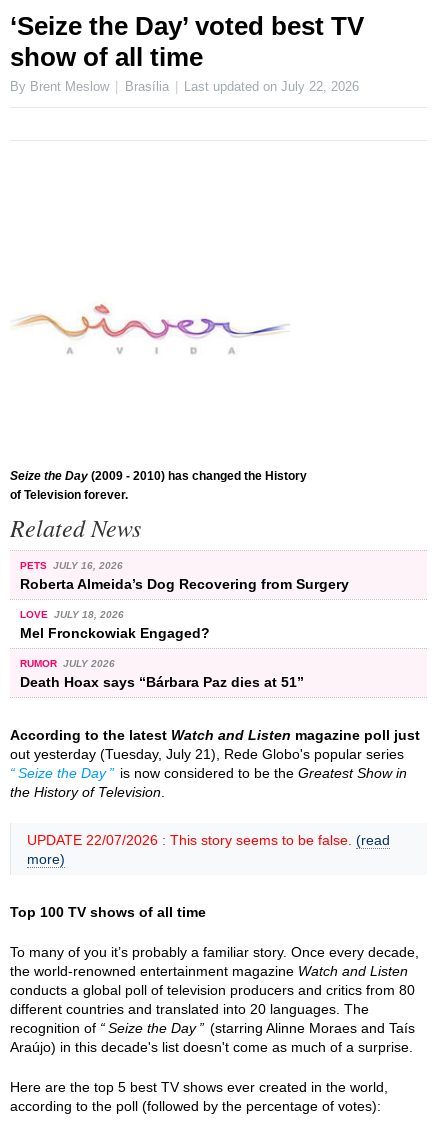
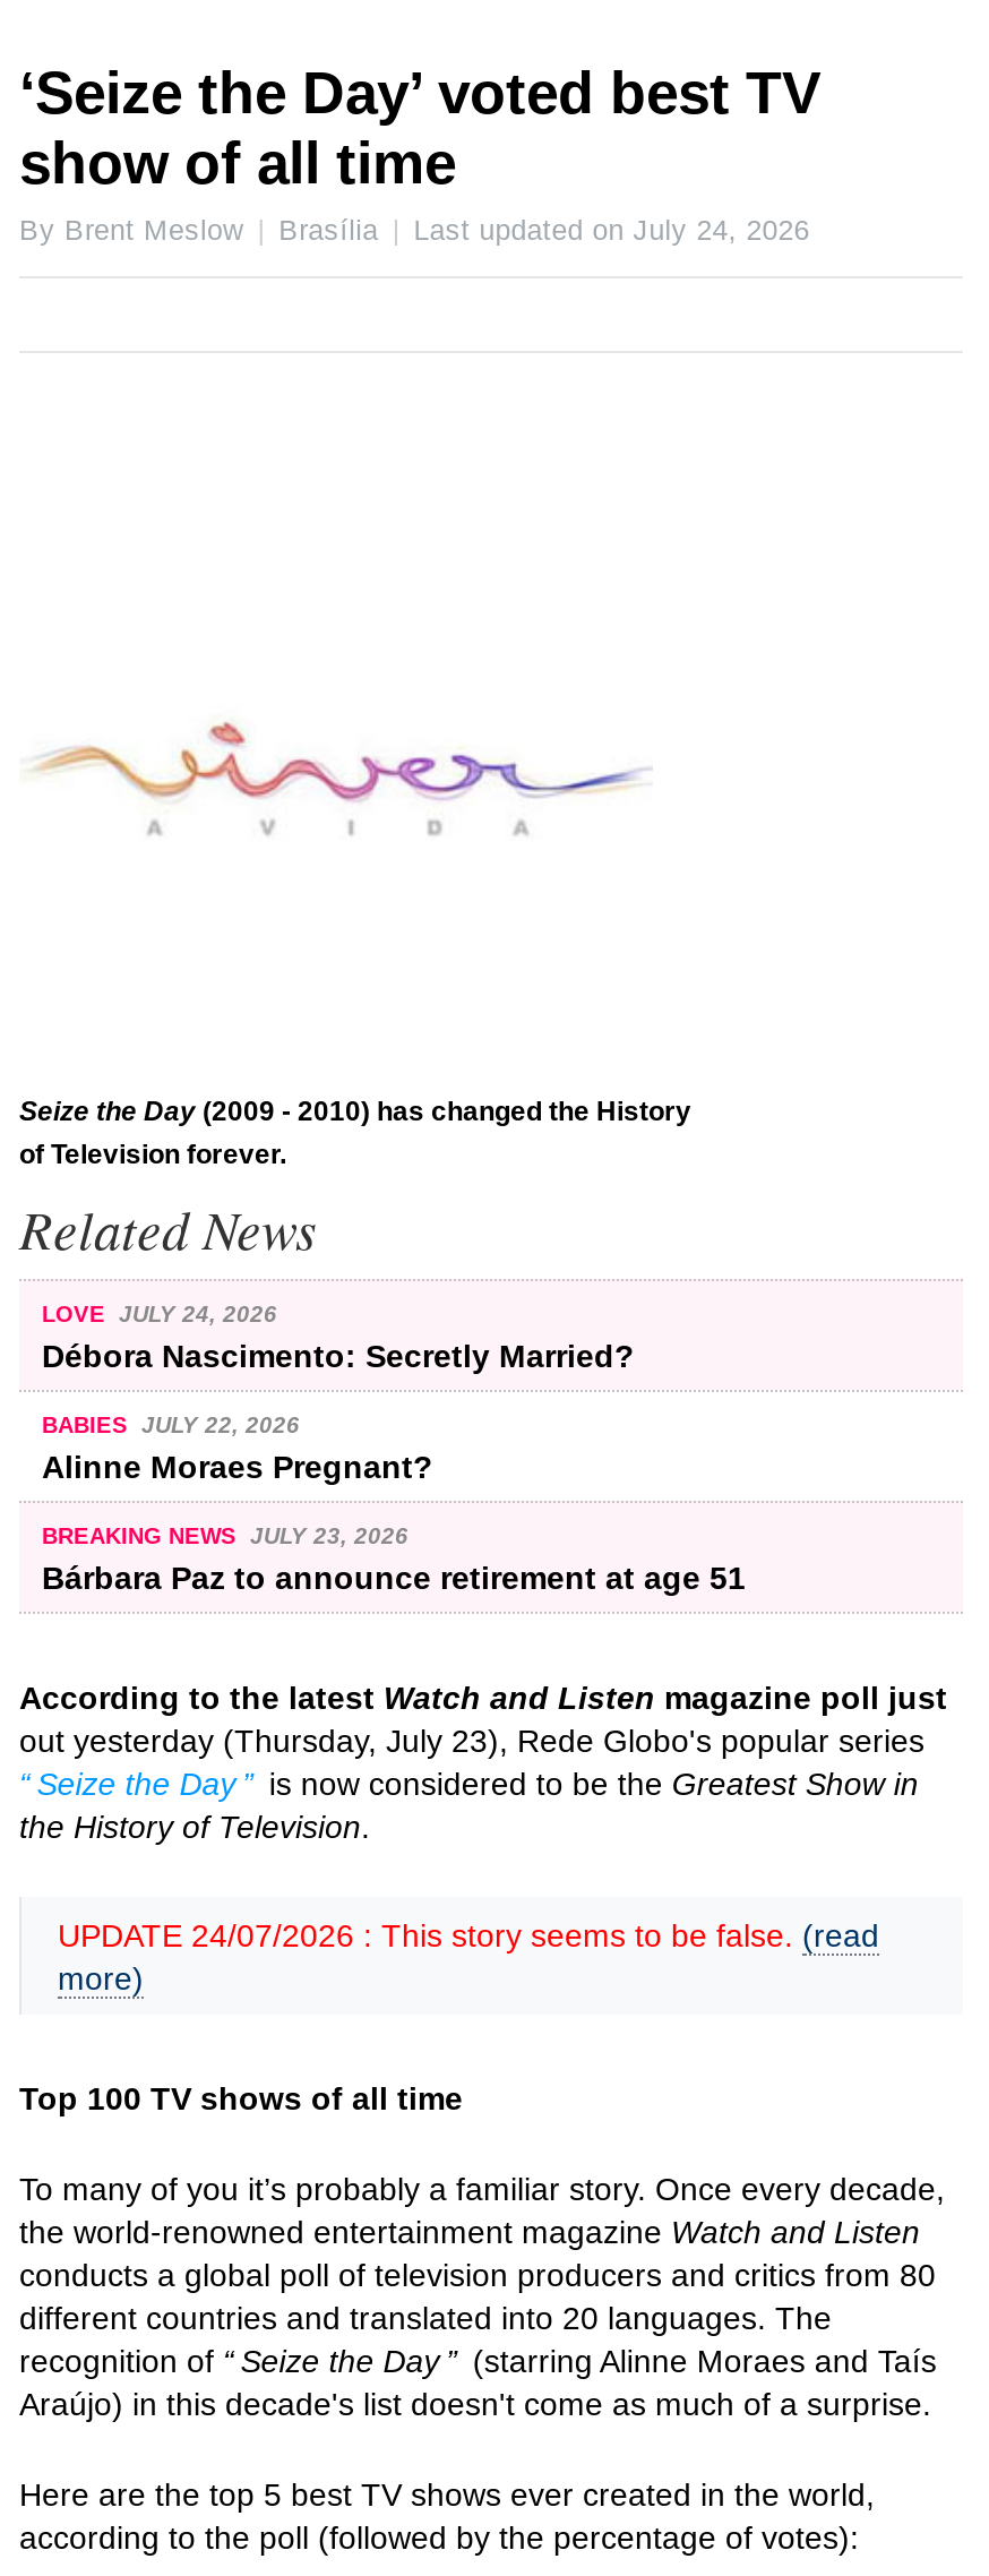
[184,80,359,94] Last updated on July 22, 2026 -> [413,215,810,247] Last updated on July 24, 2026
[20,560,349,592] PETS JULY 16, 2026 | Roberta Almeida’s Dog Recovering from Surgery -> [42,1301,635,1373] LOVE JULY 24, 2026 | Débora Nascimento: Secretly Married?
[20,609,210,641] LOVE JULY 18, 2026 | Mel Fronckowiak Engaged? -> [42,1412,433,1484] BABIES JULY 22, 2026 | Alinne Moraes Pregnant?
[20,658,304,690] RUMOR JULY 2026 | Death Hoax says “Bárbara Paz dies at 51” -> [42,1523,746,1595] BREAKING NEWS JULY 23, 2026 | Bárbara Paz to announce retirement at age 51
[10,746,404,762] out yesterday (Tuesday, July 21), Rede Globo's popular series -> [19,1722,924,1758] out yesterday (Thursday, July 23), Rede Globo's popular series
[27,832,390,848] UPDATE 22/07/2026 : This story seems to be false. (read -> [58,1916,879,1953] UPDATE 24/07/2026 : This story seems to be false. (read

